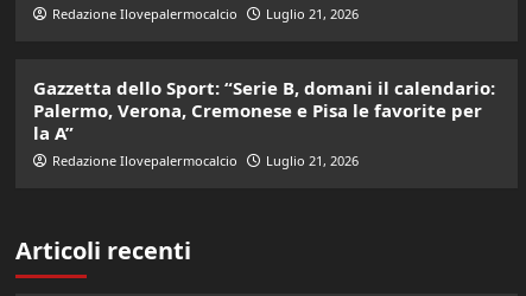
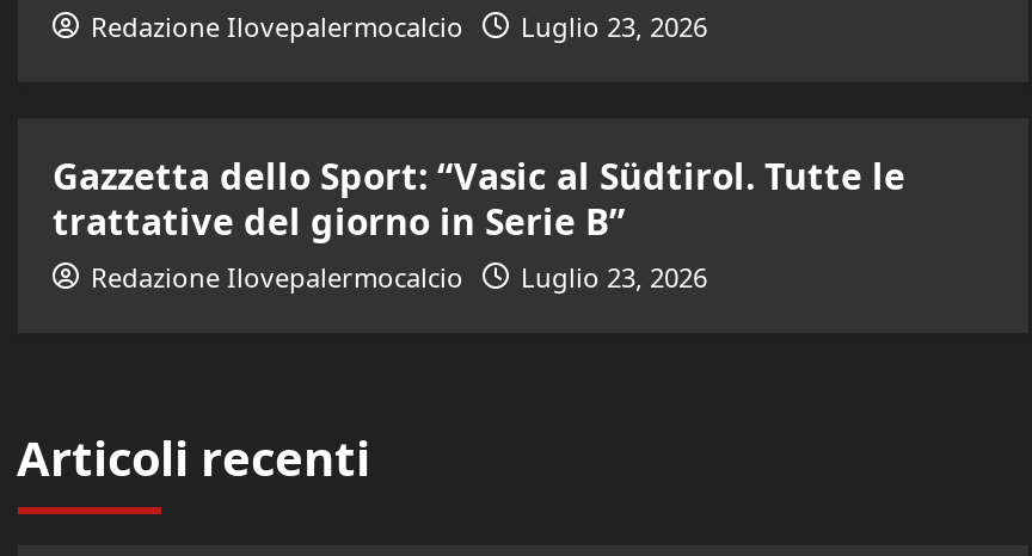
[52,5,358,23] Redazione Ilovepalermocalcio Luglio 21, 2026 -> [91,10,707,46] Redazione Ilovepalermocalcio Luglio 23, 2026
[33,76,495,145] Gazzetta dello Sport: “Serie B, domani il calendario: | Palermo, Verona, Cremonese e Pisa le favorite per | la A” -> [53,153,905,246] Gazzetta dello Sport: “Vasic al Südtirol. Tutte le | trattative del giorno in Serie B”
[52,152,358,169] Redazione Ilovepalermocalcio Luglio 21, 2026 -> [91,260,707,296] Redazione Ilovepalermocalcio Luglio 23, 2026

